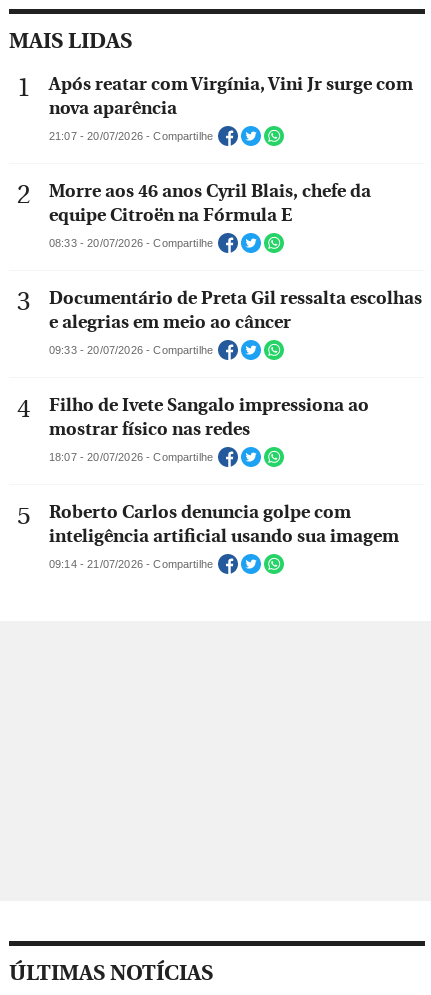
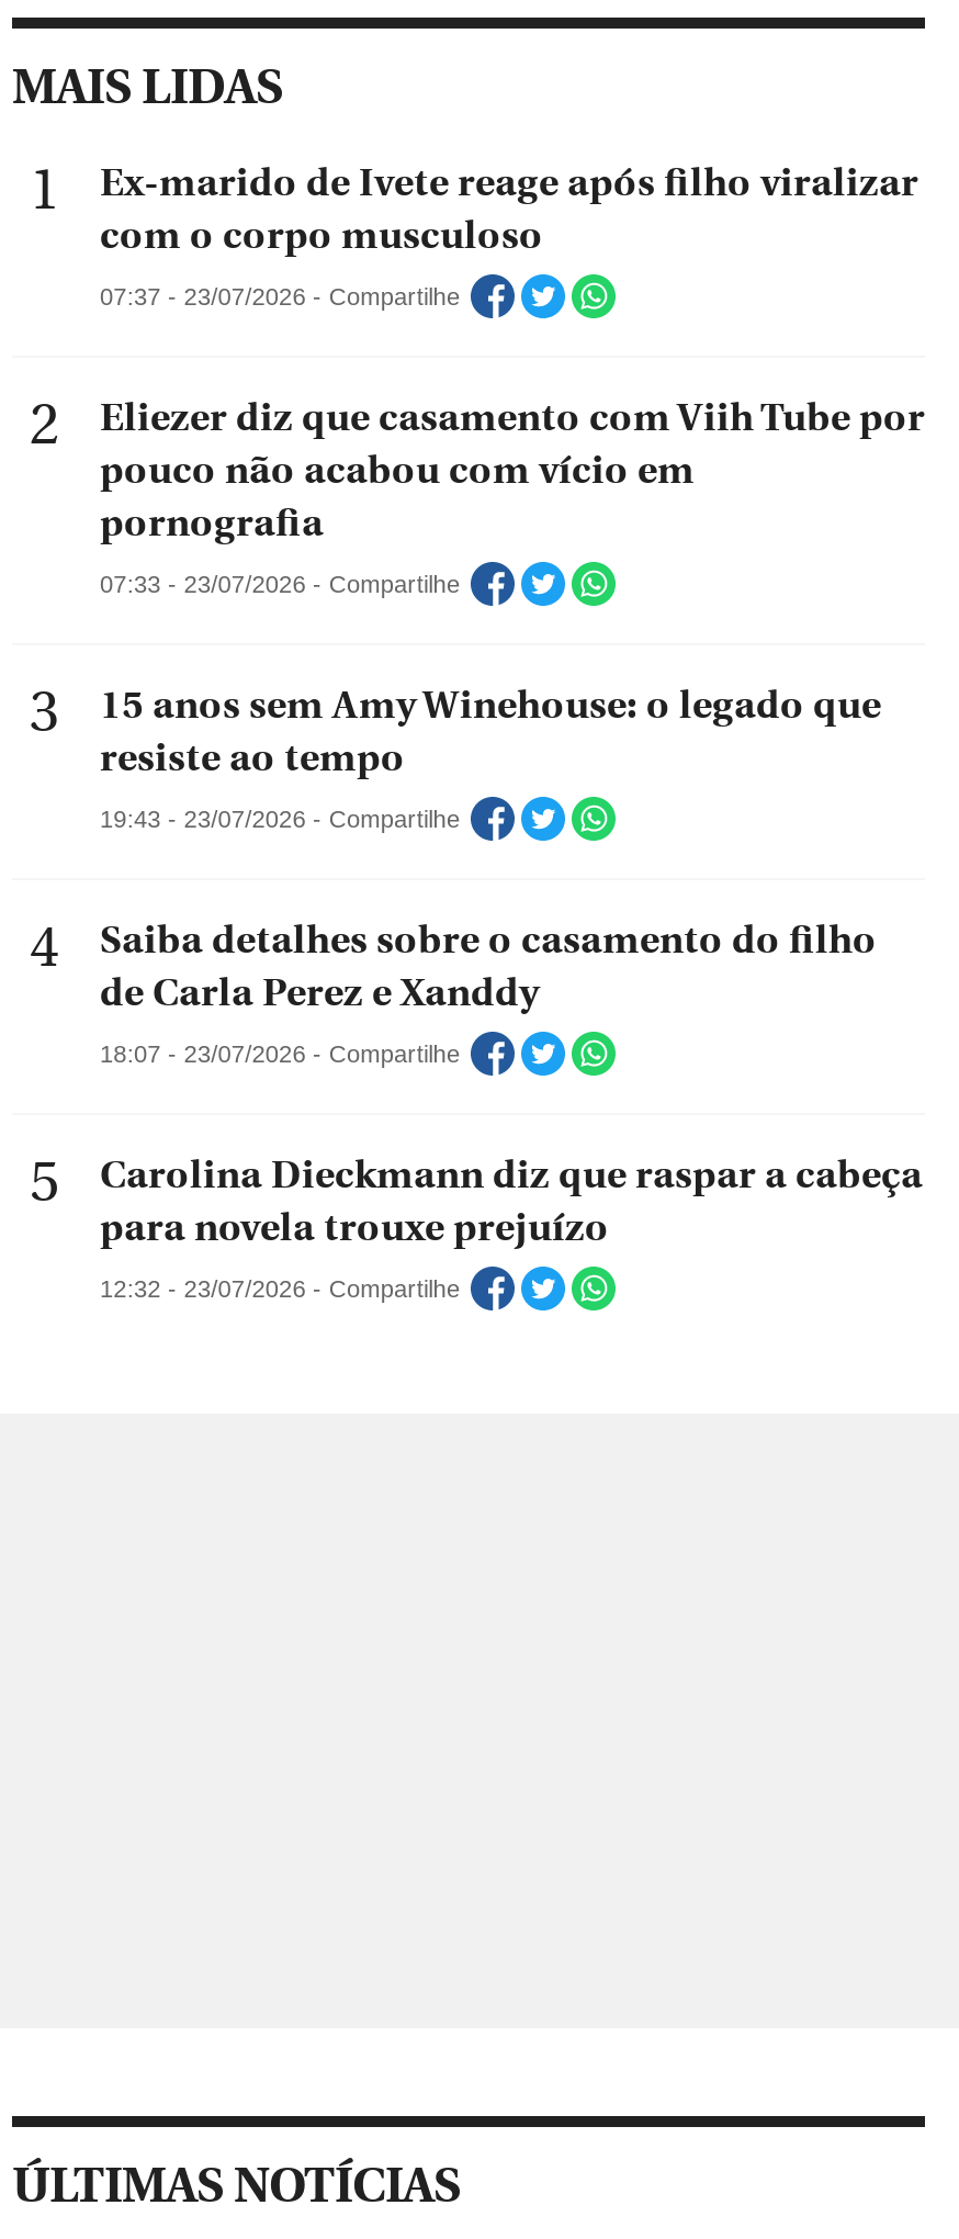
[49,74,413,119] Após reatar com Virgínia, Vini Jr surge com | nova aparência -> [100,160,918,259] Ex-marido de Ivete reage após filho viralizar | com o corpo musculoso
[49,130,213,142] 21:07 - 20/07/2026 - Compartilhe -> [100,284,460,310] 07:37 - 23/07/2026 - Compartilhe
[49,181,371,226] Morre aos 46 anos Cyril Blais, chefe da | equipe Citroën na Fórmula E -> [100,395,925,546] Eliezer diz que casamento com Viih Tube por | pouco não acabou com vício em | pornografia
[49,237,213,249] 08:33 - 20/07/2026 - Compartilhe -> [100,571,460,598] 07:33 - 23/07/2026 - Compartilhe
[49,288,422,333] Documentário de Preta Gil ressalta escolhas | e alegrias em meio ao câncer -> [100,682,881,781] 15 anos sem Amy Winehouse: o legado que | resiste ao tempo
[49,344,213,356] 09:33 - 20/07/2026 - Compartilhe -> [100,806,460,833] 19:43 - 23/07/2026 - Compartilhe
[49,395,369,440] Filho de Ivete Sangalo impressiona ao | mostrar físico nas redes -> [100,917,877,1016] Saiba detalhes sobre o casamento do filho | de Carla Perez e Xanddy
[49,451,213,463] 18:07 - 20/07/2026 - Compartilhe -> [100,1041,460,1067] 18:07 - 23/07/2026 - Compartilhe
[49,502,399,547] Roberto Carlos denuncia golpe com | inteligência artificial usando sua imagem -> [100,1152,923,1251] Carolina Dieckmann diz que raspar a cabeça | para novela trouxe prejuízo
[49,558,213,570] 09:14 - 21/07/2026 - Compartilhe -> [100,1276,460,1302] 12:32 - 23/07/2026 - Compartilhe

